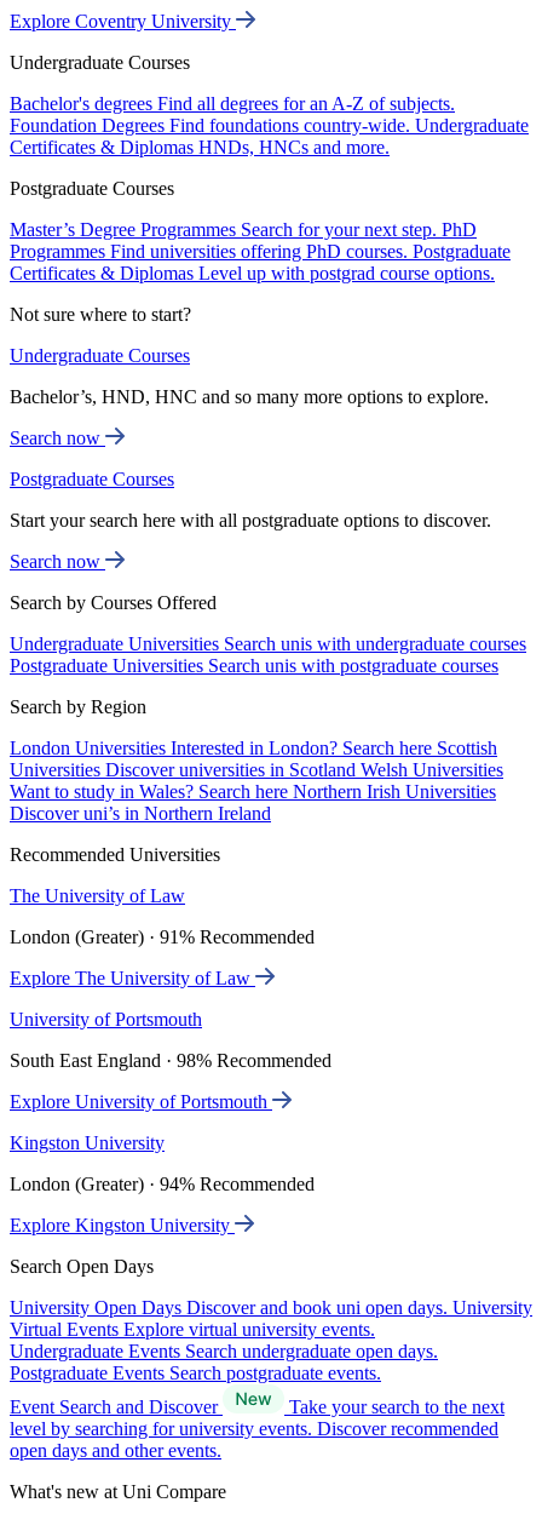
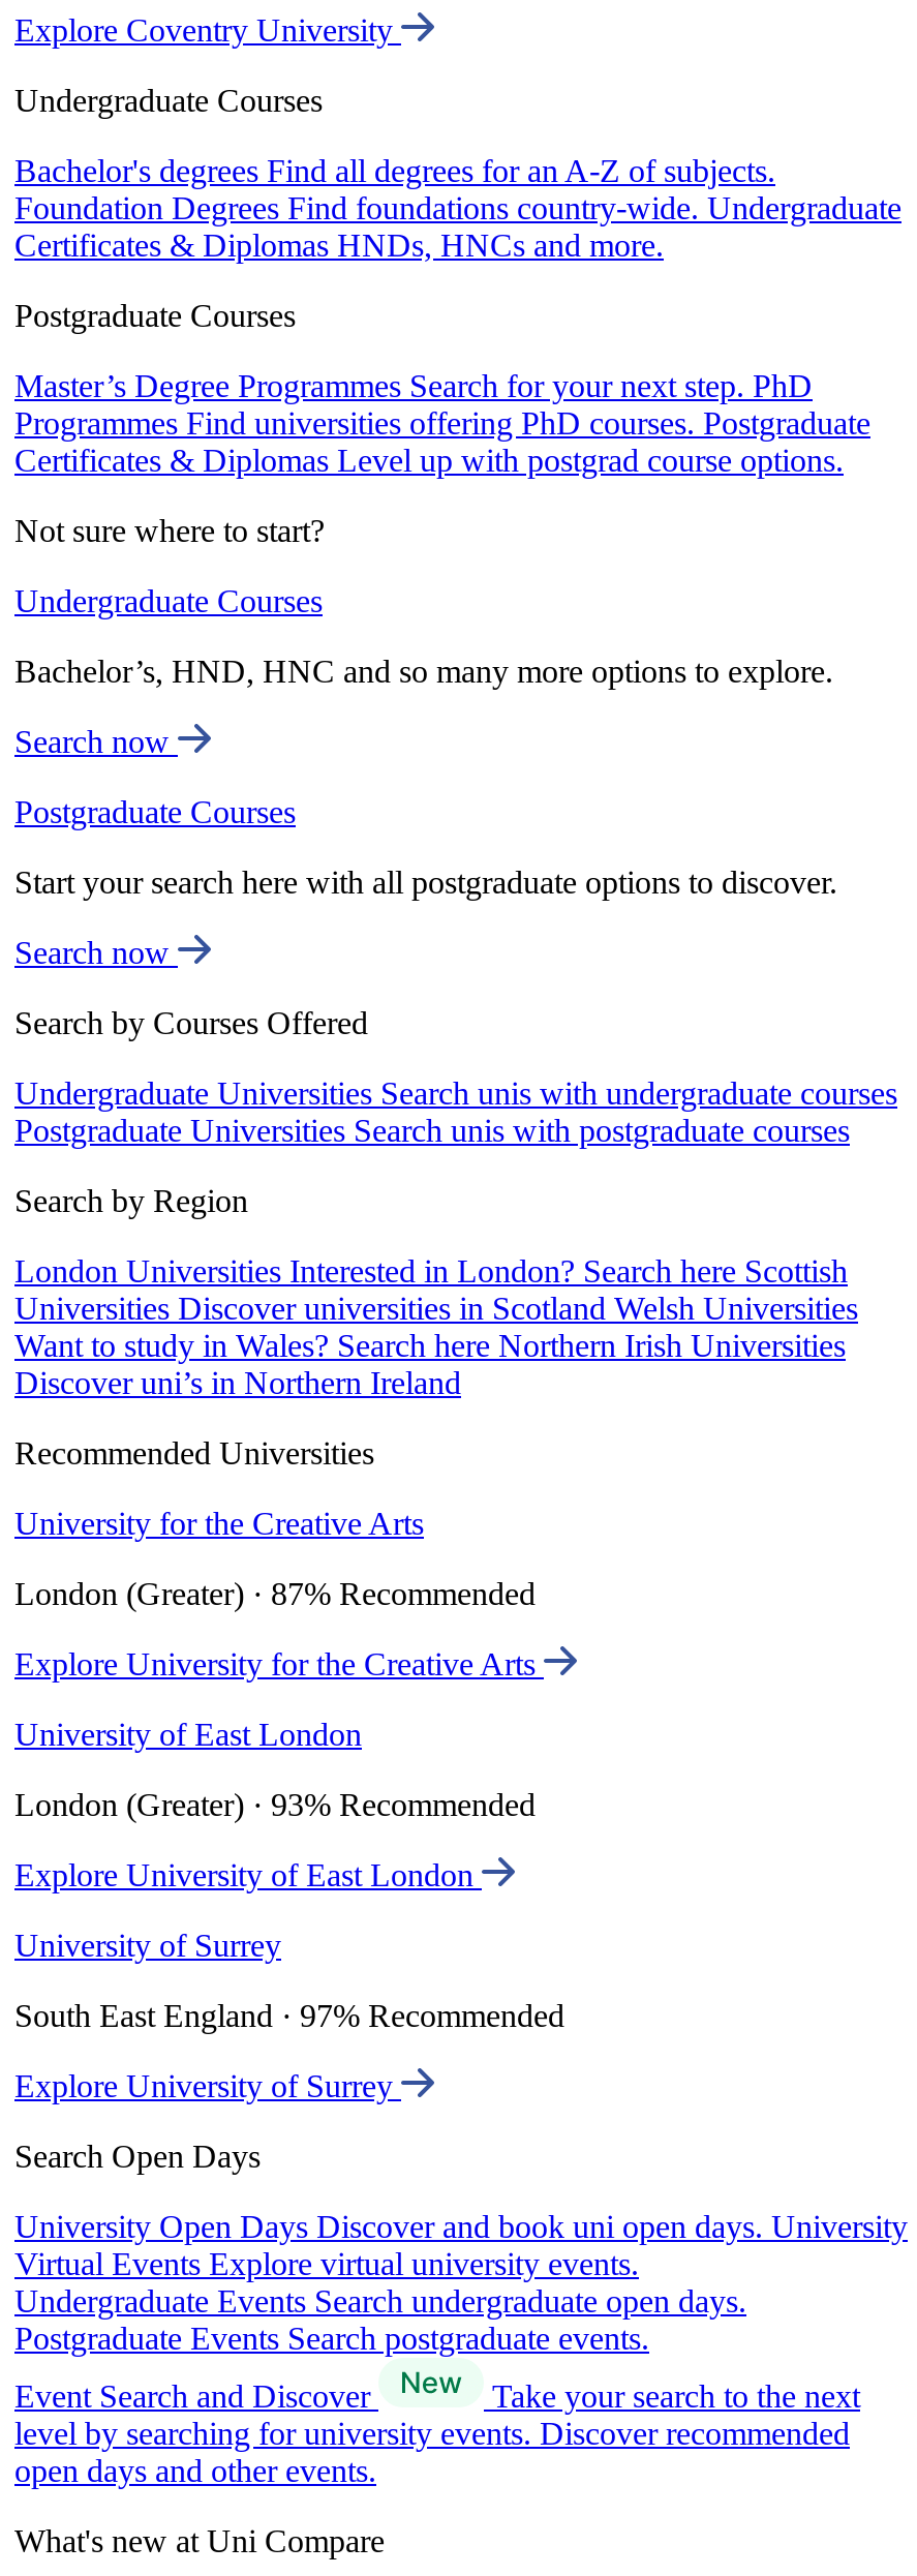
[10,886,185,906] The University of Law -> [14,1506,424,1541] University for the Creative Arts
[10,927,315,947] London (Greater) · 91% Recommended -> [14,1576,536,1611] London (Greater) · 87% Recommended
[10,968,255,988] Explore The University of Law -> [14,1647,544,1682] Explore University for the Creative Arts
[10,1009,202,1030] University of Portsmouth -> [14,1717,362,1752] University of East London
[10,1050,331,1071] South East England · 98% Recommended -> [14,1787,536,1822] London (Greater) · 93% Recommended
[10,1091,272,1112] Explore University of Portsmouth -> [14,1857,482,1893] Explore University of East London
[10,1133,165,1153] Kingston University -> [14,1928,281,1963] University of Surrey
[10,1174,315,1194] London (Greater) · 94% Recommended -> [14,1998,564,2033] South East England · 97% Recommended
[10,1215,235,1236] Explore Kingston University -> [14,2068,401,2104] Explore University of Surrey

